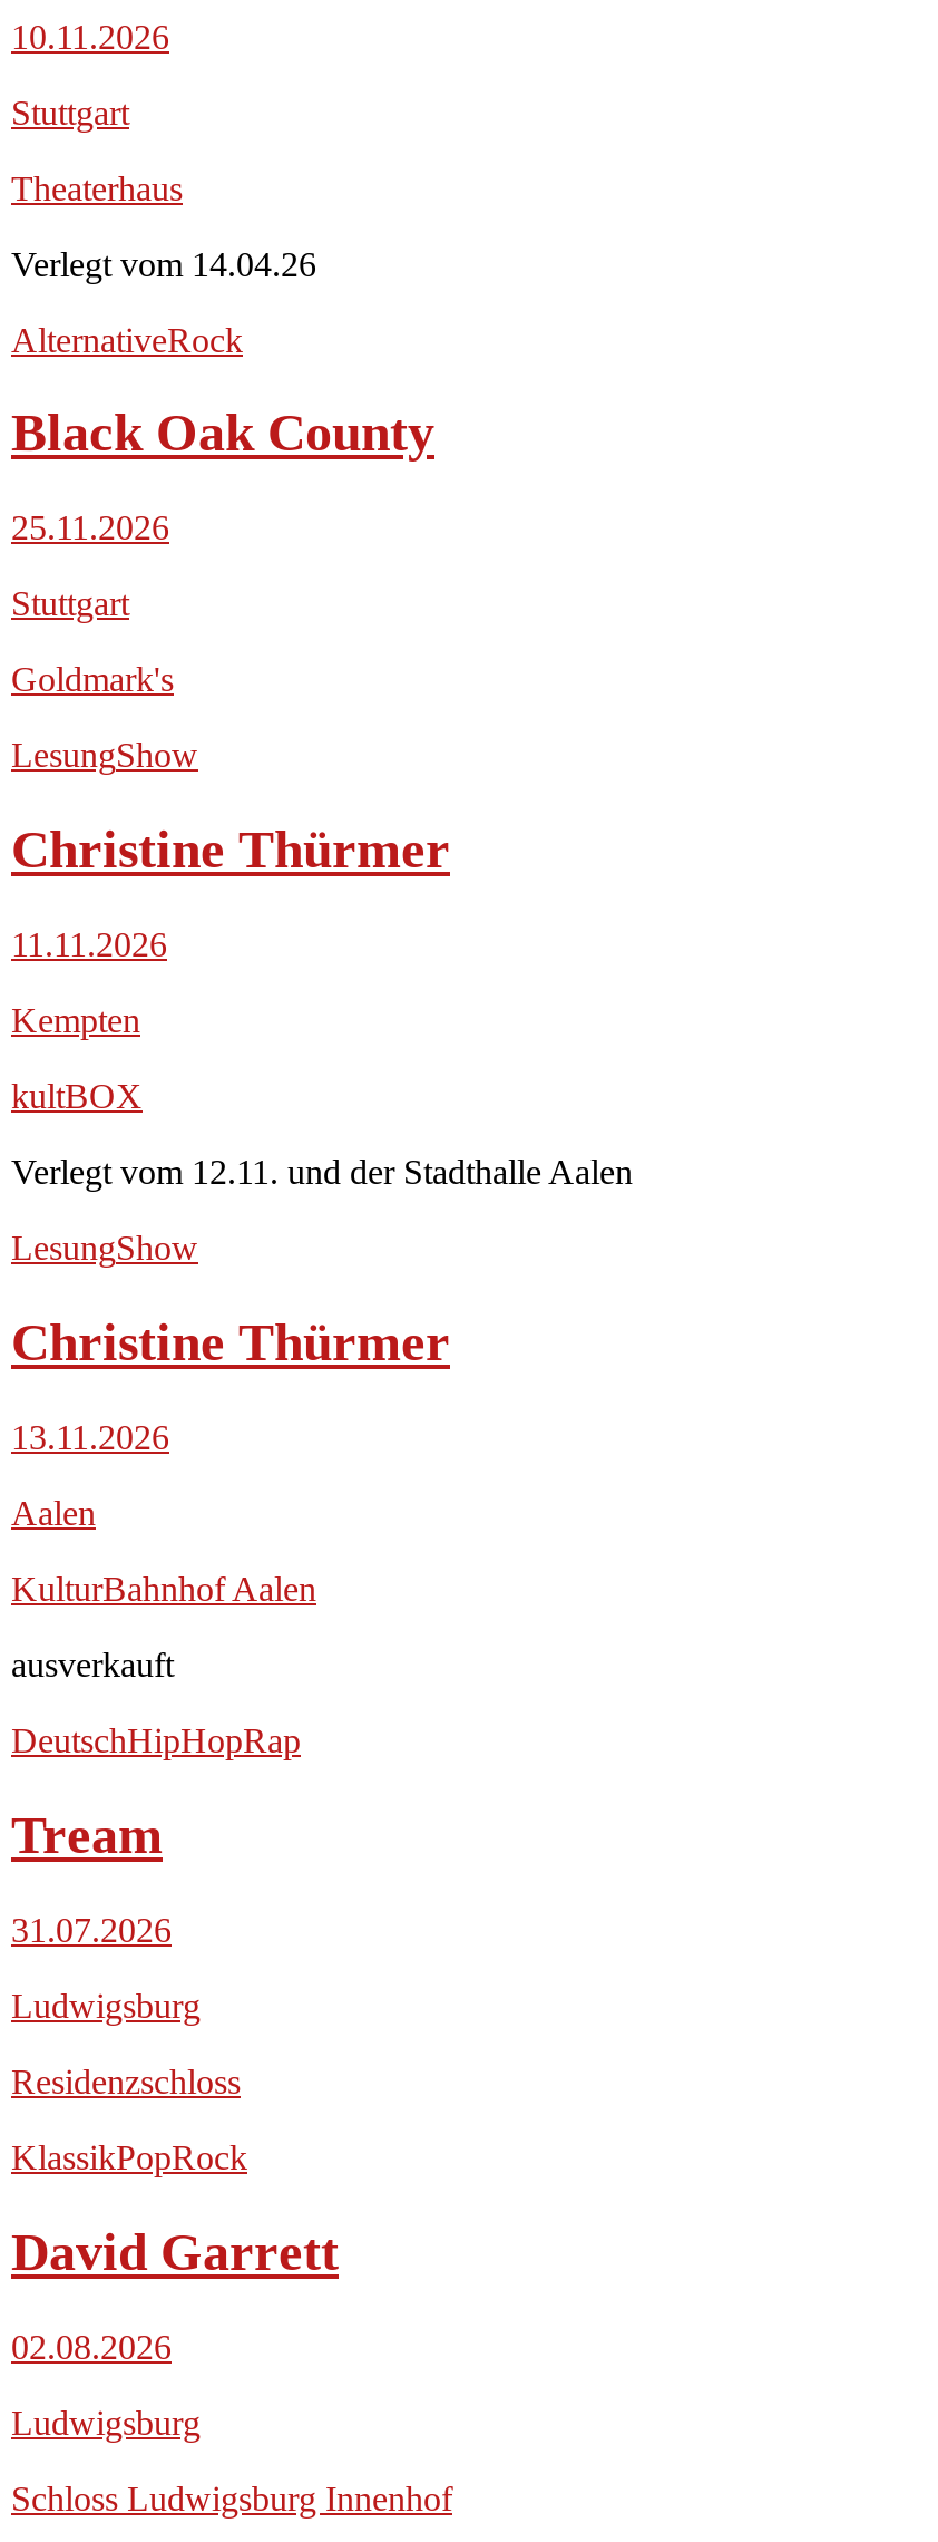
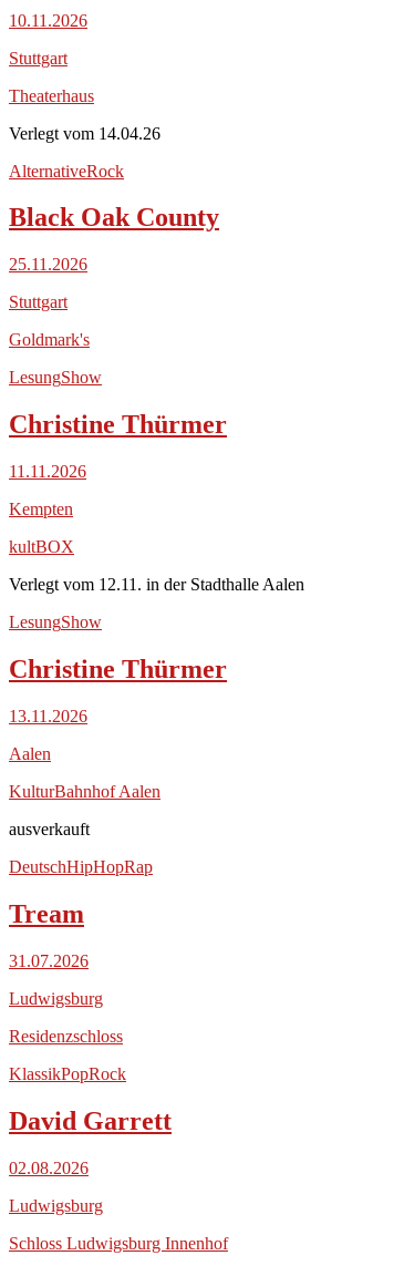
[11,1153,633,1191] Verlegt vom 12.11. und der Stadthalle Aalen -> [9,575,304,594] Verlegt vom 12.11. in der Stadthalle Aalen

